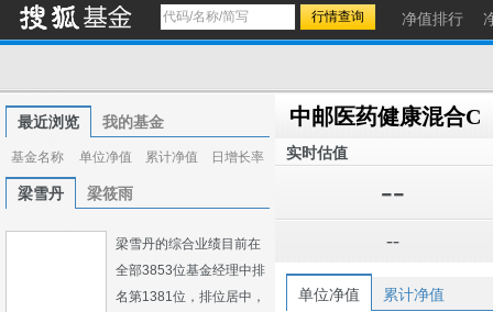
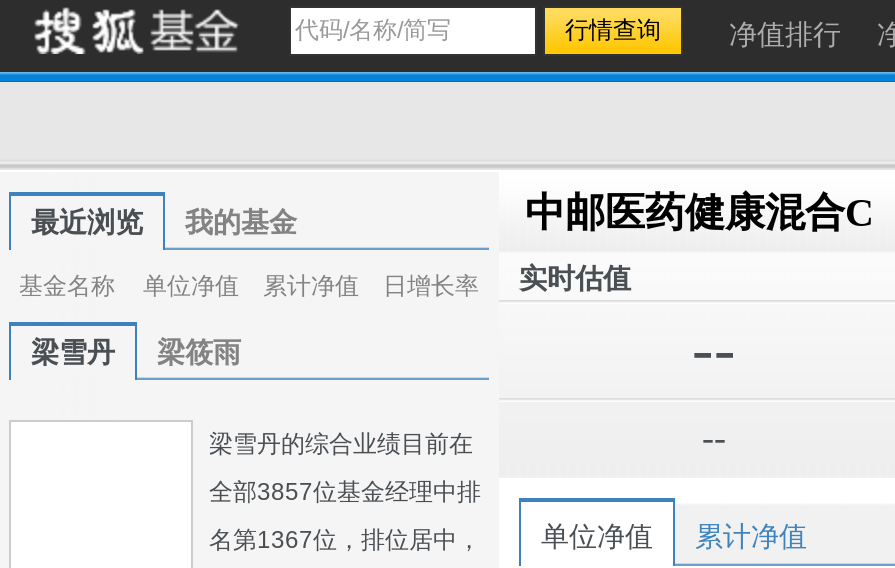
[116,263,265,278] 全部3853位基金经理中排 -> [209,478,481,506] 全部3857位基金经理中排
[116,289,265,304] 名第1381位，排位居中， -> [209,526,481,554] 名第1367位，排位居中，

